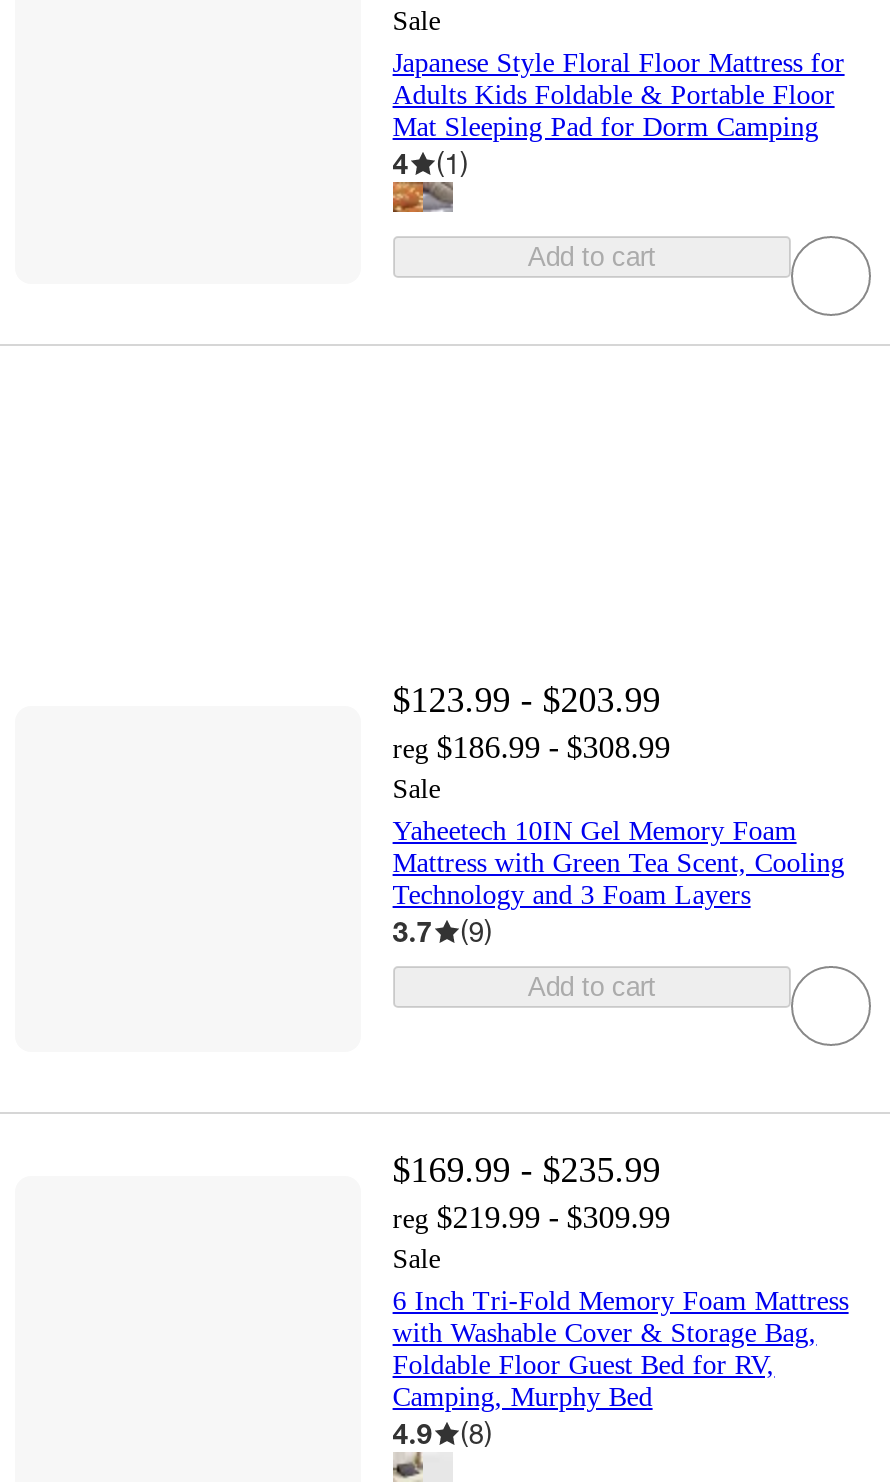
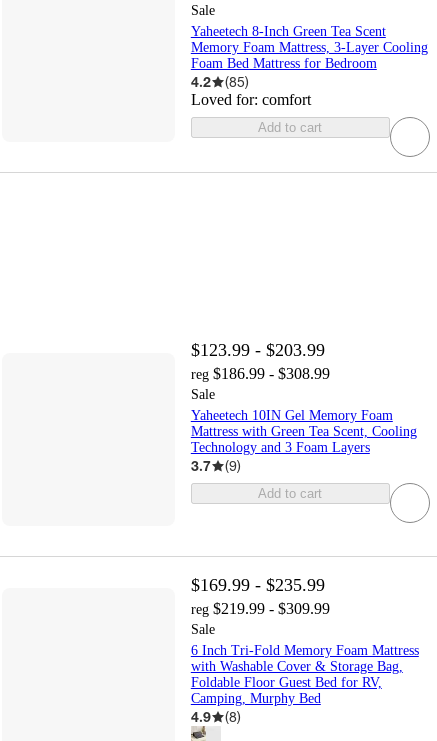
[393,48,845,180] Japanese Style Floral Floor Mattress for | Adults Kids Foldable & Portable Floor | Mat Sleeping Pad for Dorm Camping | 4 | (1) -> [191,24,428,108] Yaheetech 8-Inch Green Tea Scent | Memory Foam Mattress, 3-Layer Cooling | Foam Bed Mattress for Bedroom | 4.2 | (85) | Loved for: comfort

